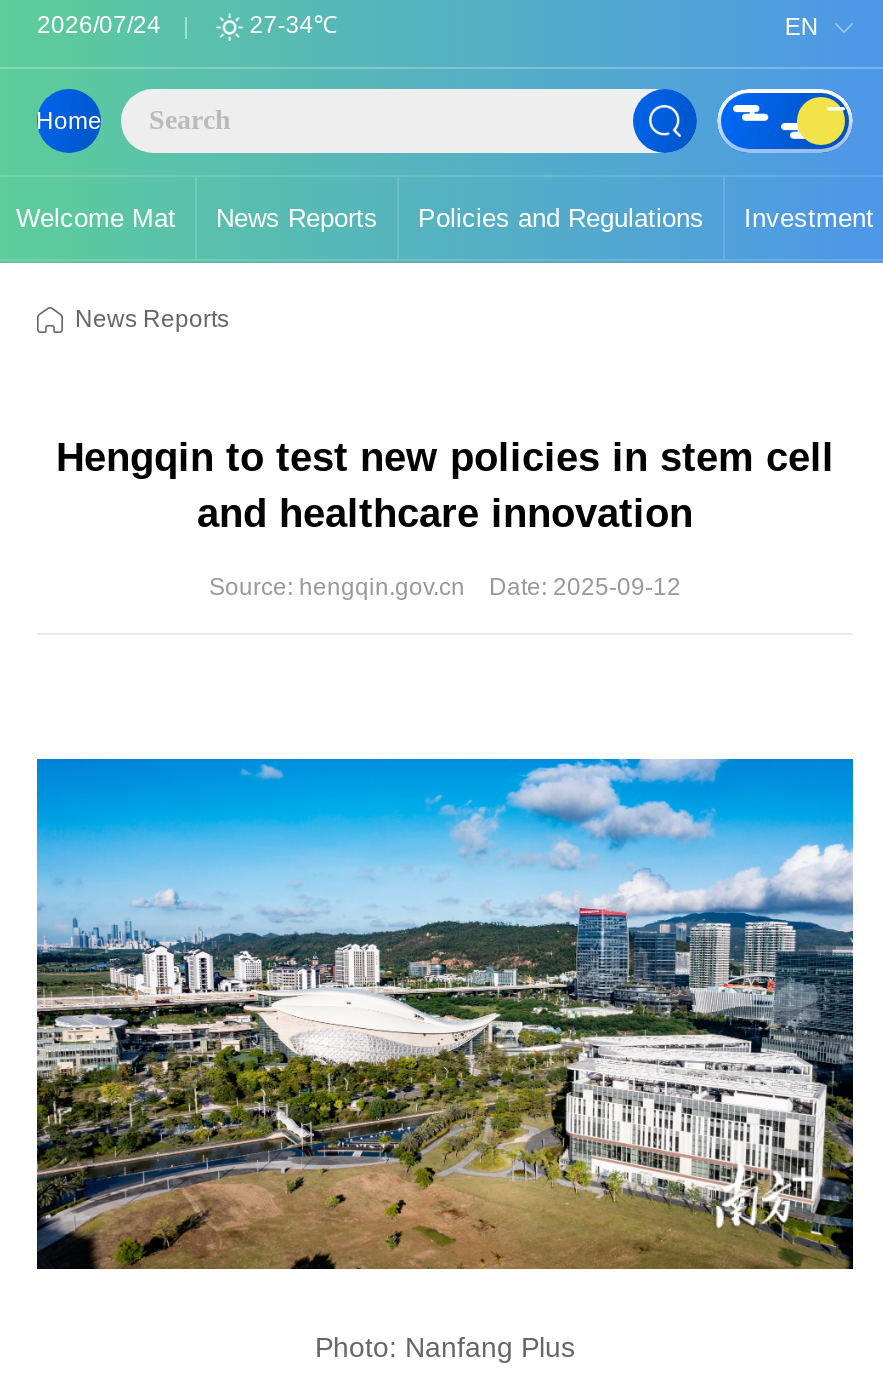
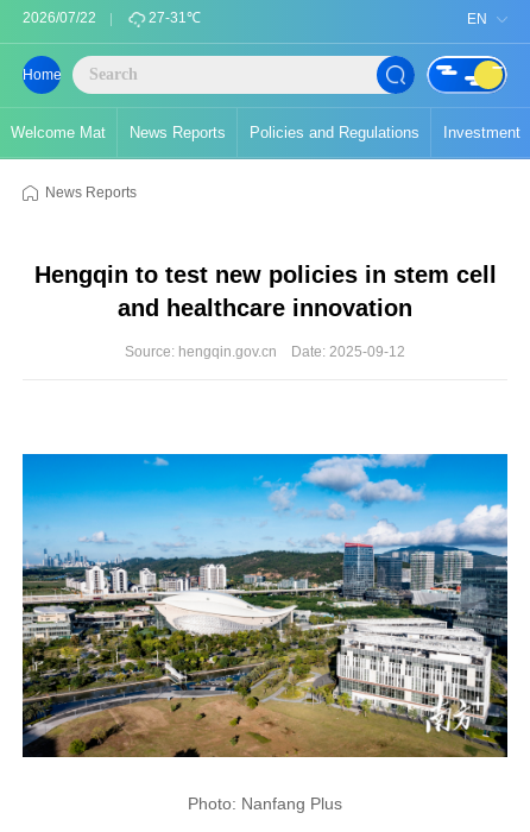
[37,12,161,40] 2026/07/24 -> [23,10,96,27] 2026/07/22
[249,12,337,40] 27-34℃ -> [149,10,201,27] 27-31℃

